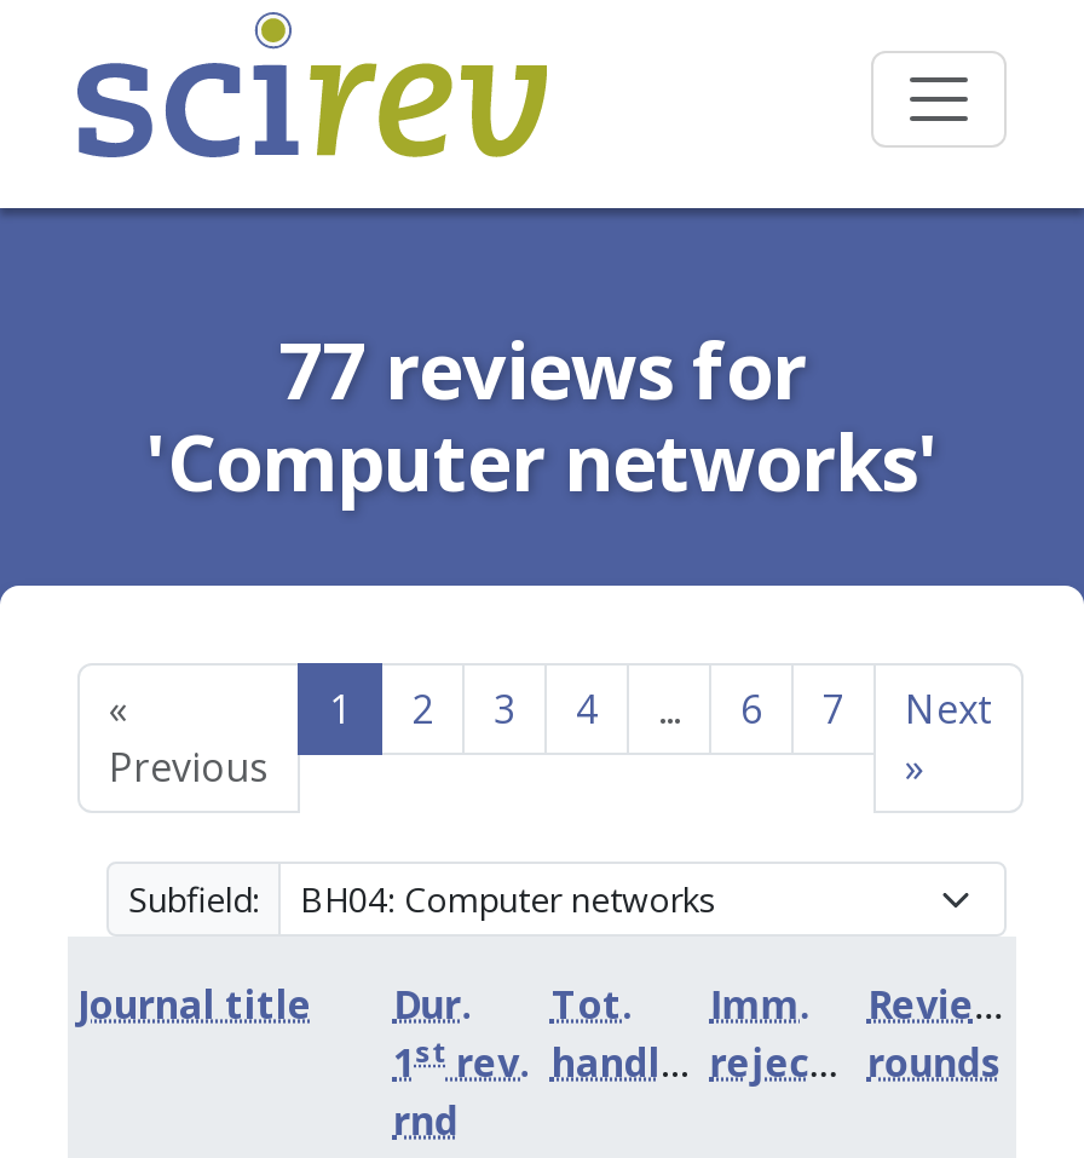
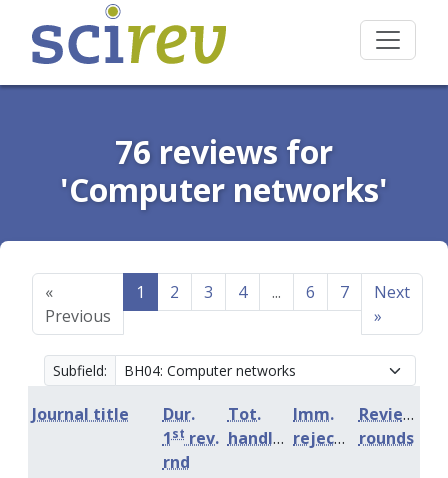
[278,317,806,421] 77 reviews for -> [115,130,333,173] 76 reviews for

